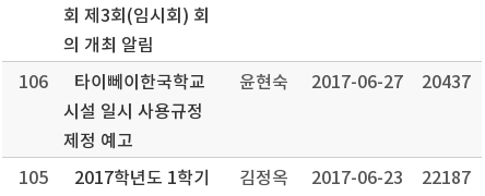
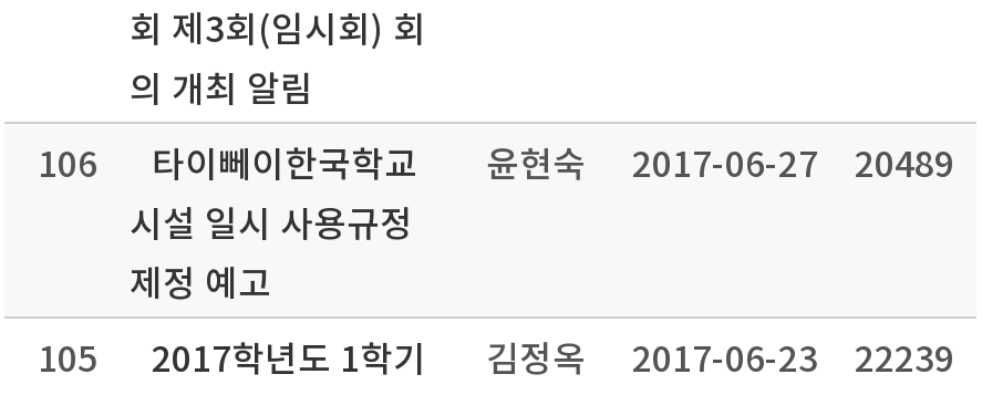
[19,73,471,93] 106 타이뻬이한국학교 윤현숙 2017-06-27 20437 -> [38,146,954,186] 106 타이뻬이한국학교 윤현숙 2017-06-27 20489
[19,169,471,188] 105 2017학년도 1학기 김정옥 2017-06-23 22187 -> [38,341,954,381] 105 2017학년도 1학기 김정옥 2017-06-23 22239

